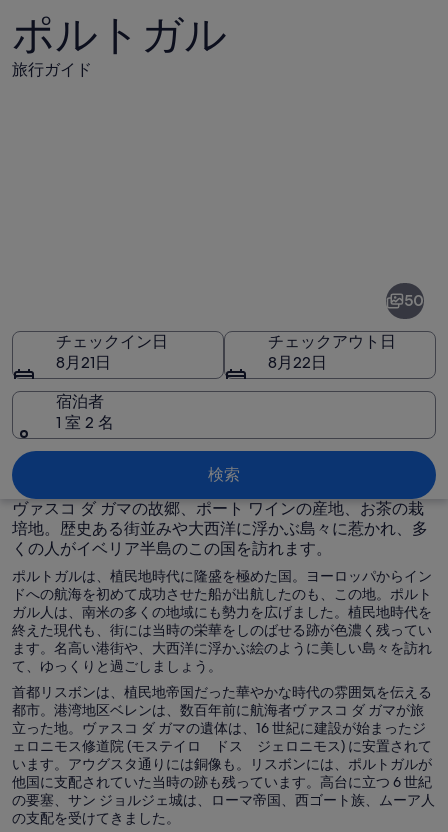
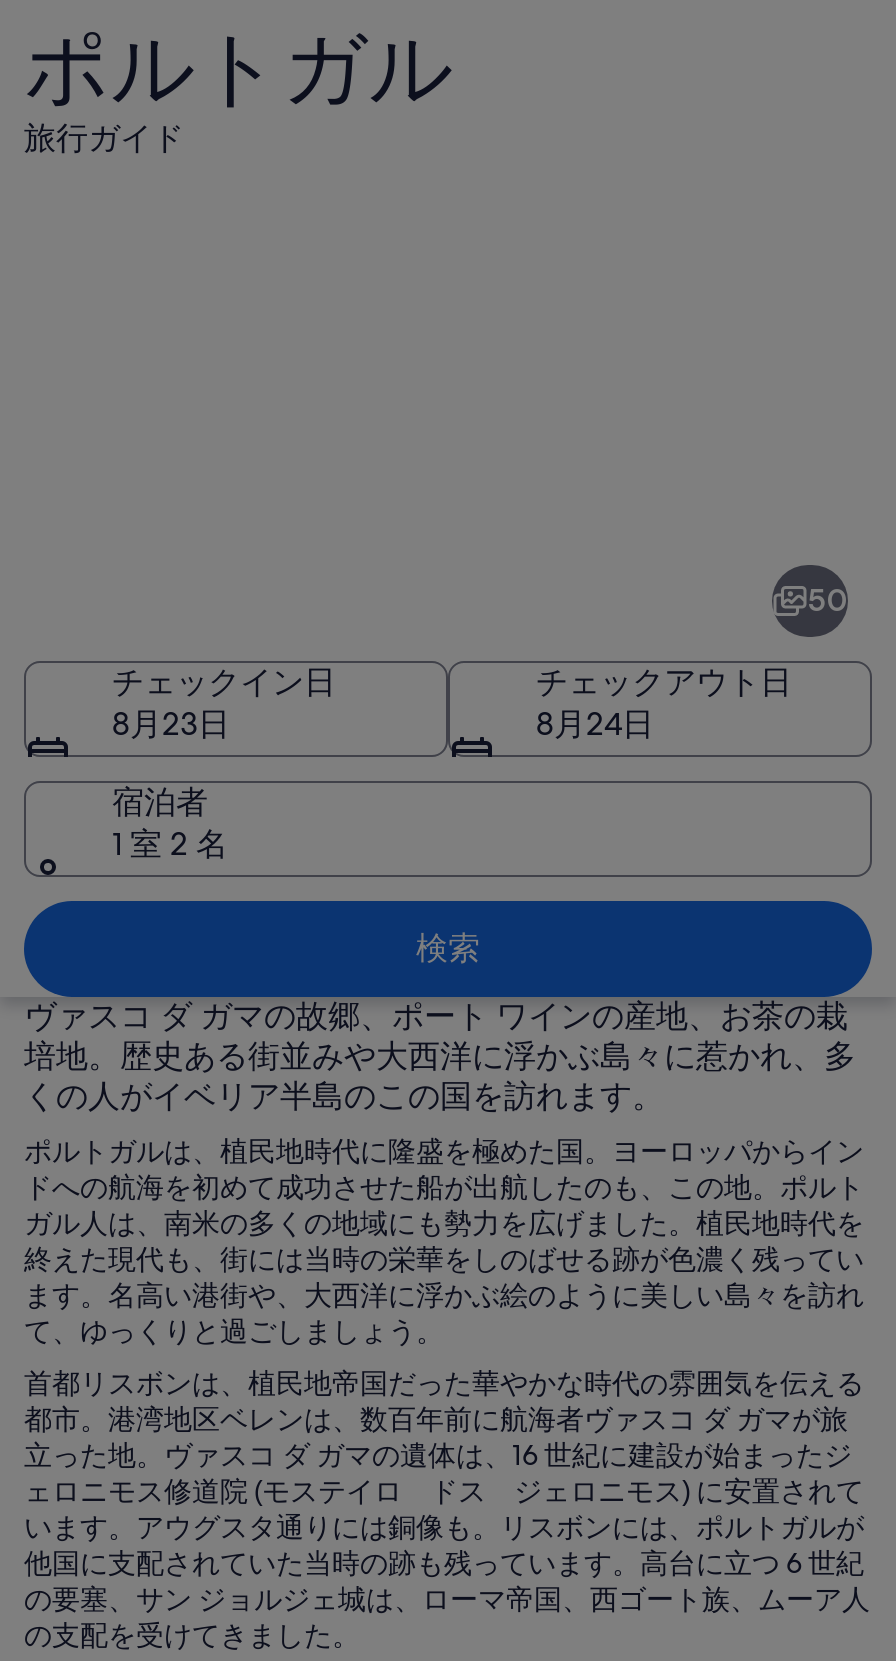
[56,351,111,372] 8月21日 -> [112,702,230,744] 8月23日
[268,351,327,372] 8月22日 -> [536,702,654,744] 8月24日

